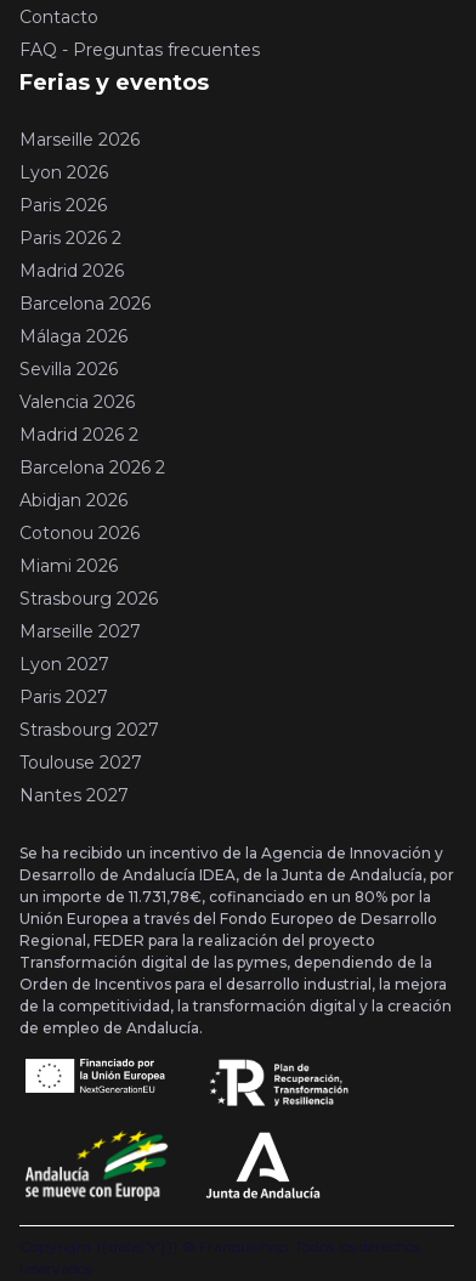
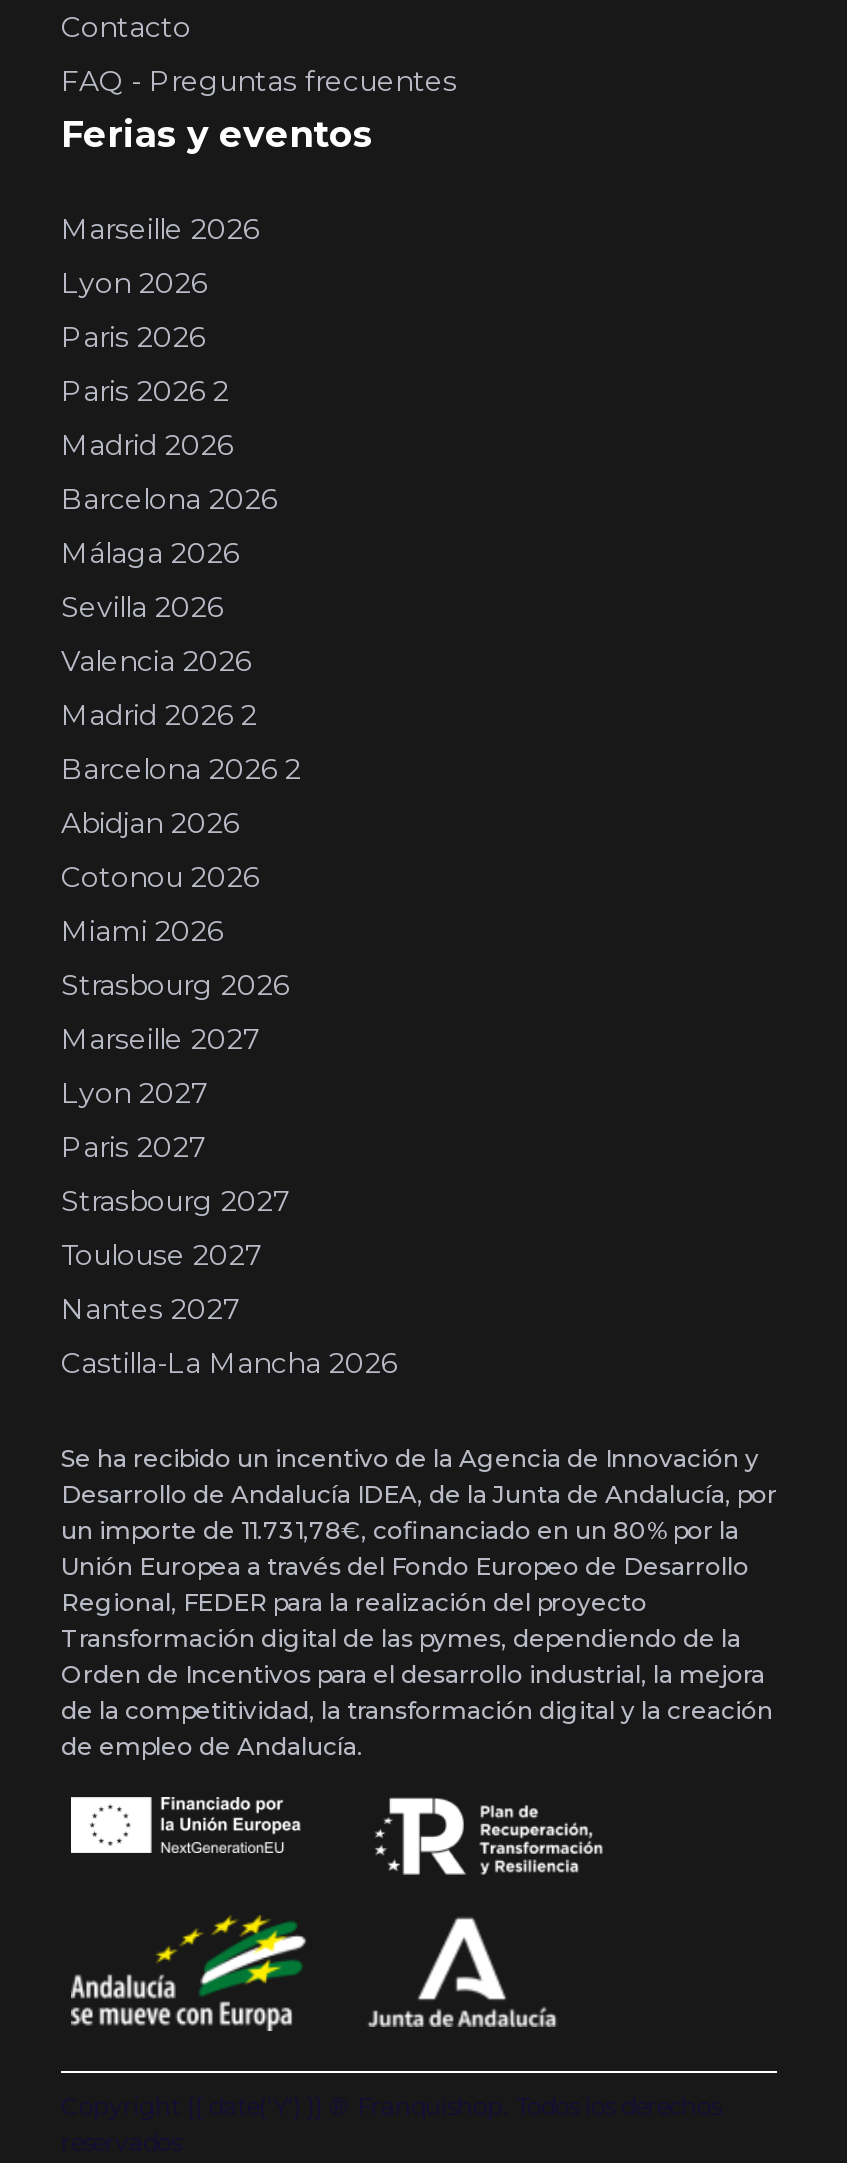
none -> [61,1345,397,1381] Castilla-La Mancha 2026

